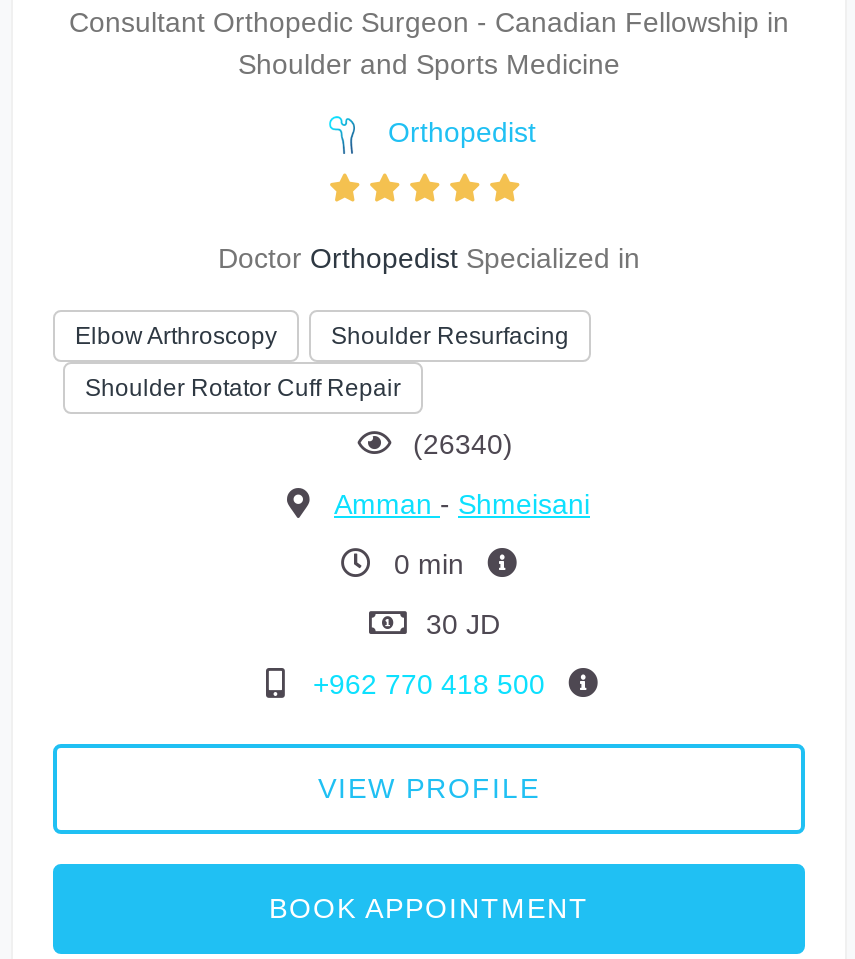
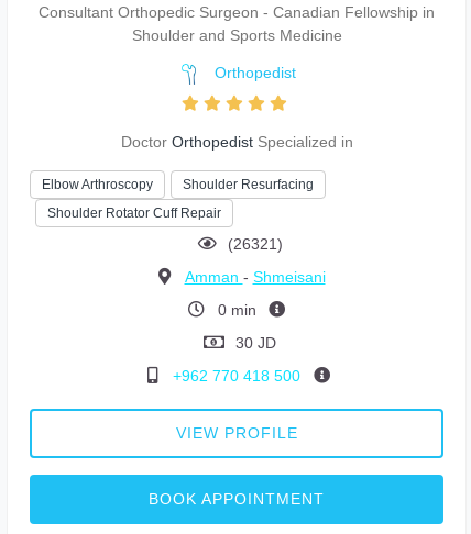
[405,428,513,460] (26340) -> [223,235,283,253] (26321)

